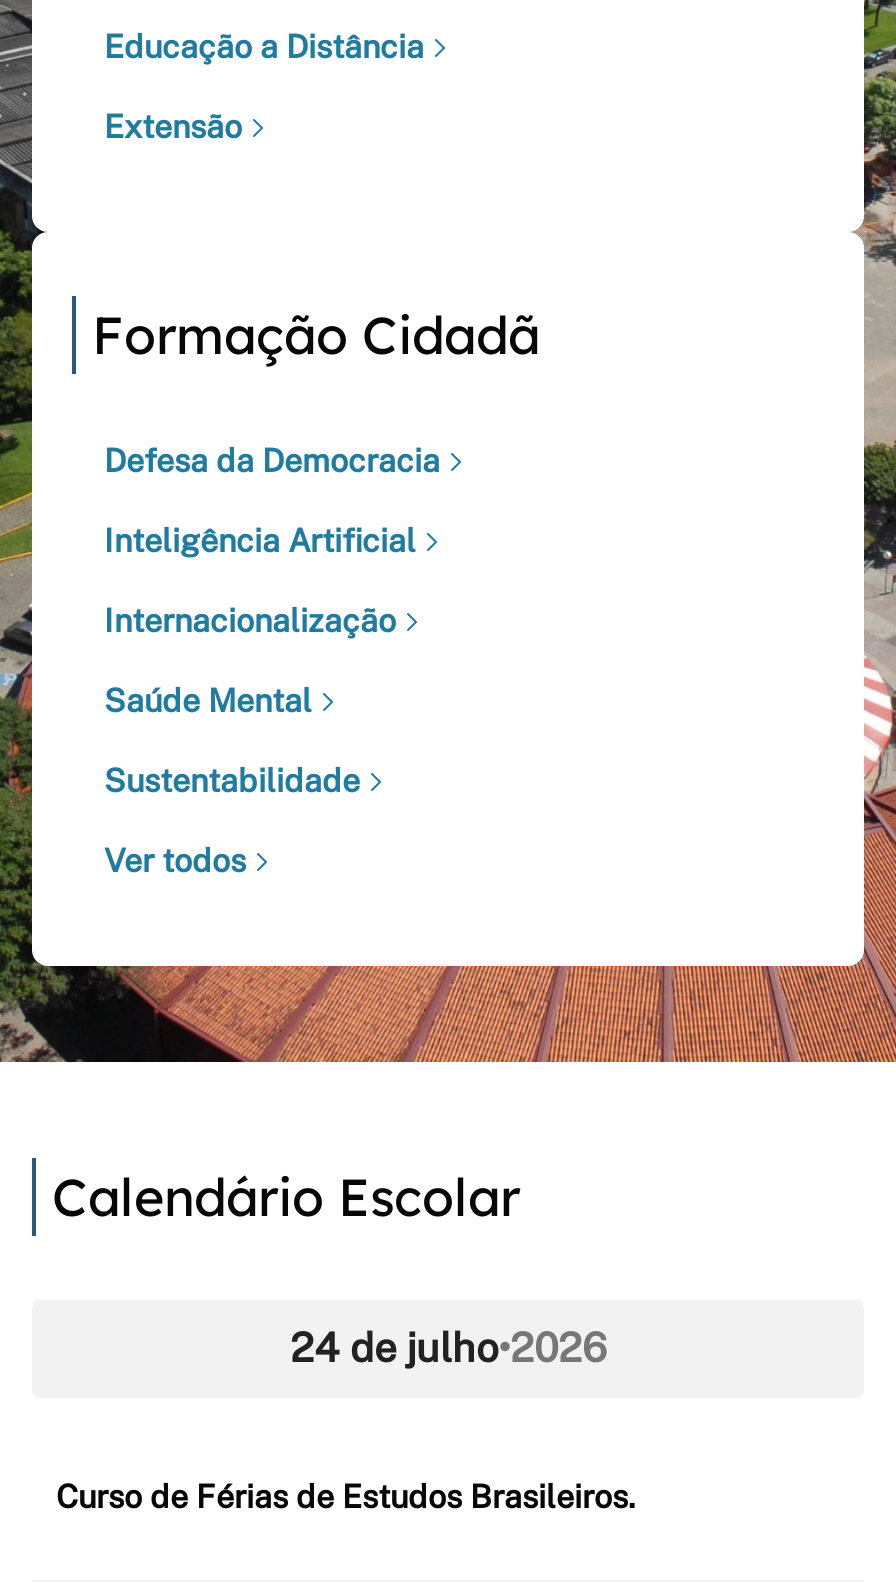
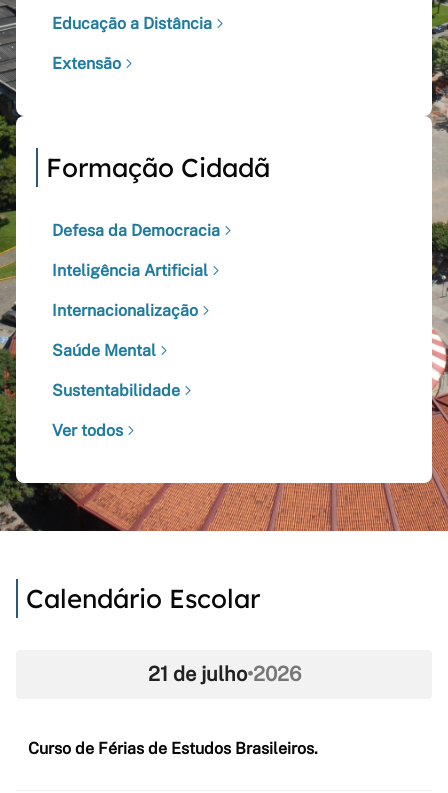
[290,1324,606,1372] 24 de julho•2026 -> [147,662,300,686] 21 de julho•2026

